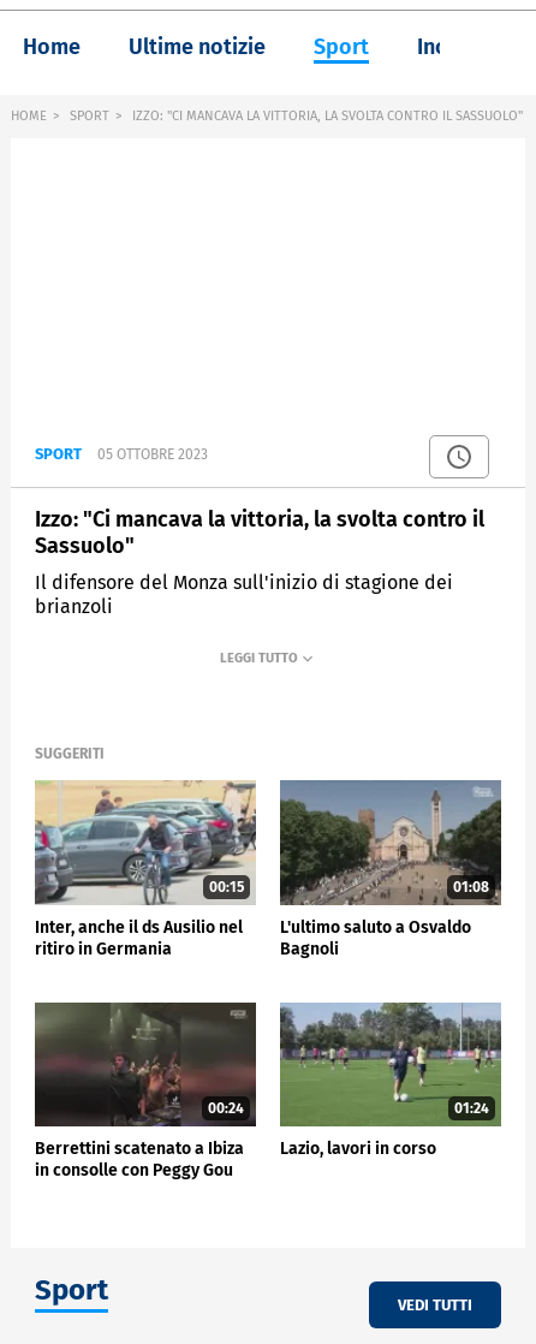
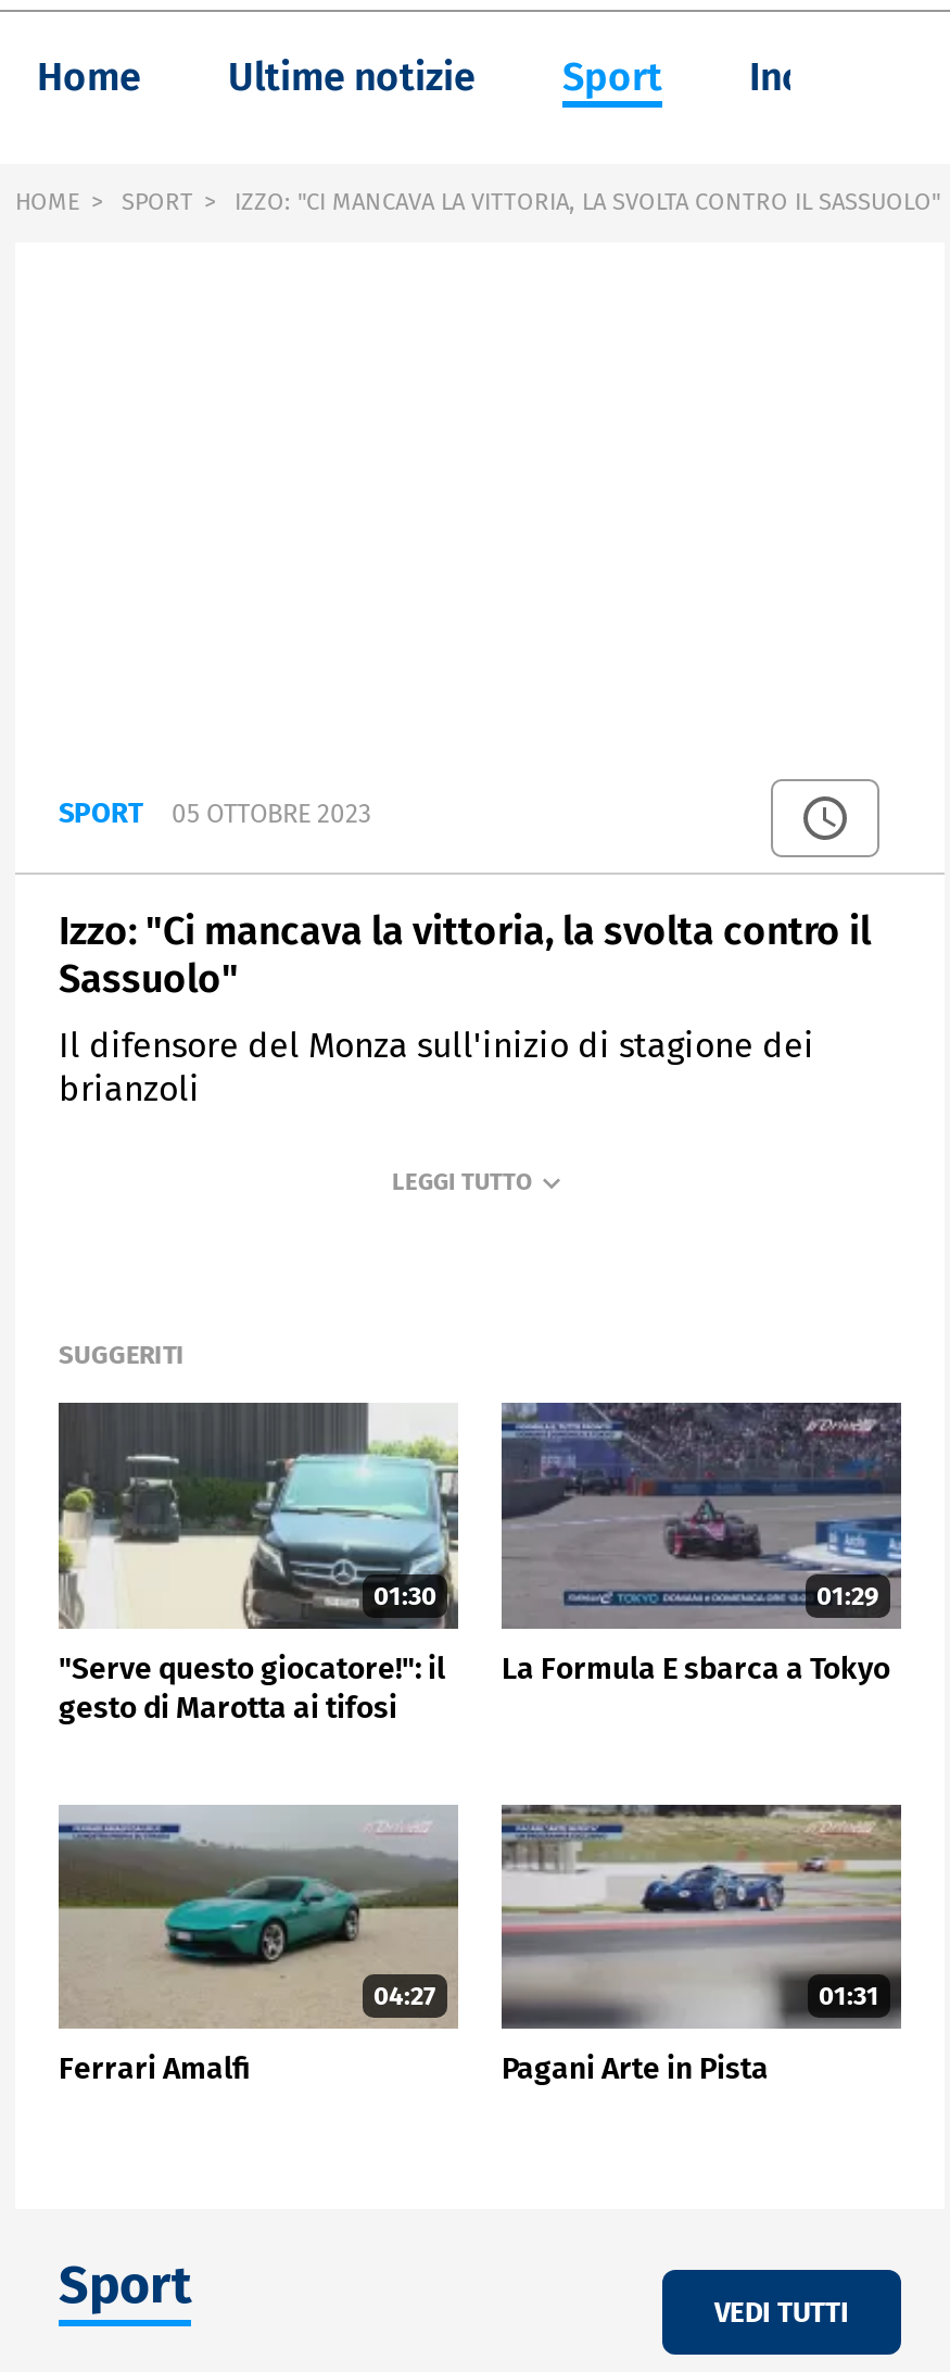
[35,780,256,905] [image] | 00:15 -> [56,1401,458,1611] [image] | 01:30
[280,779,501,904] [image] | 01:08 -> [502,1401,903,1611] [image] | 01:29
[35,917,243,959] Inter, anche il ds Ausilio nel | ritiro in Germania -> [59,1650,445,1726] "Serve questo giocatore!": il | gesto di Marotta ai tifosi
[280,917,471,959] L'ultimo saluto a Osvaldo | Bagnoli -> [502,1650,890,1687] La Formula E sbarca a Tokyo
[35,1001,256,1128] [image] | 00:24 -> [59,1805,458,2012] [image] | 04:27
[280,1001,501,1126] [image] | 01:24 -> [502,1803,901,2012] [image] | 01:31
[35,1139,244,1181] Berrettini scatenato a Ibiza | in consolle con Peggy Gou -> [59,2051,250,2088] Ferrari Amalfi
[280,1139,436,1159] Lazio, lavori in corso -> [502,2051,769,2088] Pagani Arte in Pista

